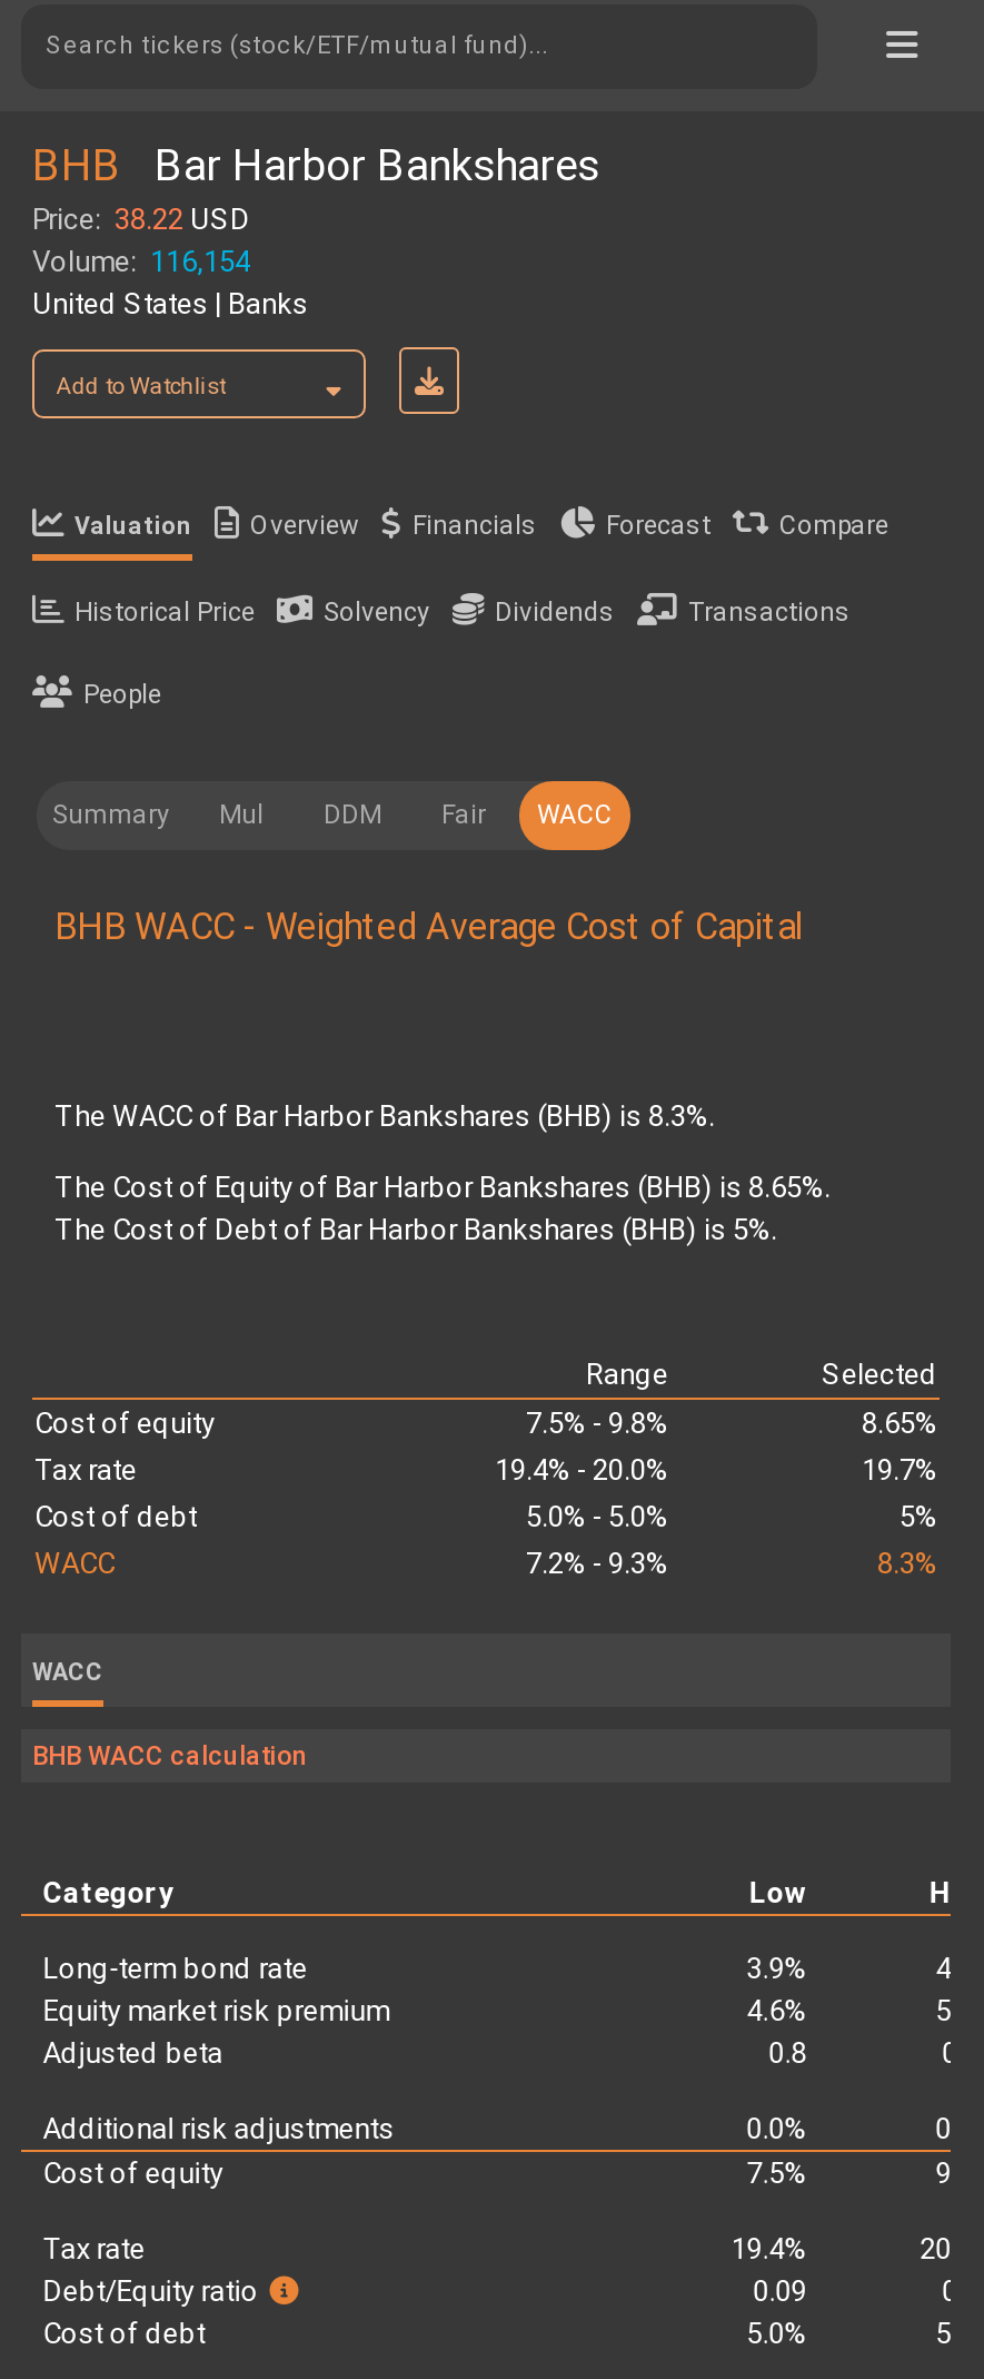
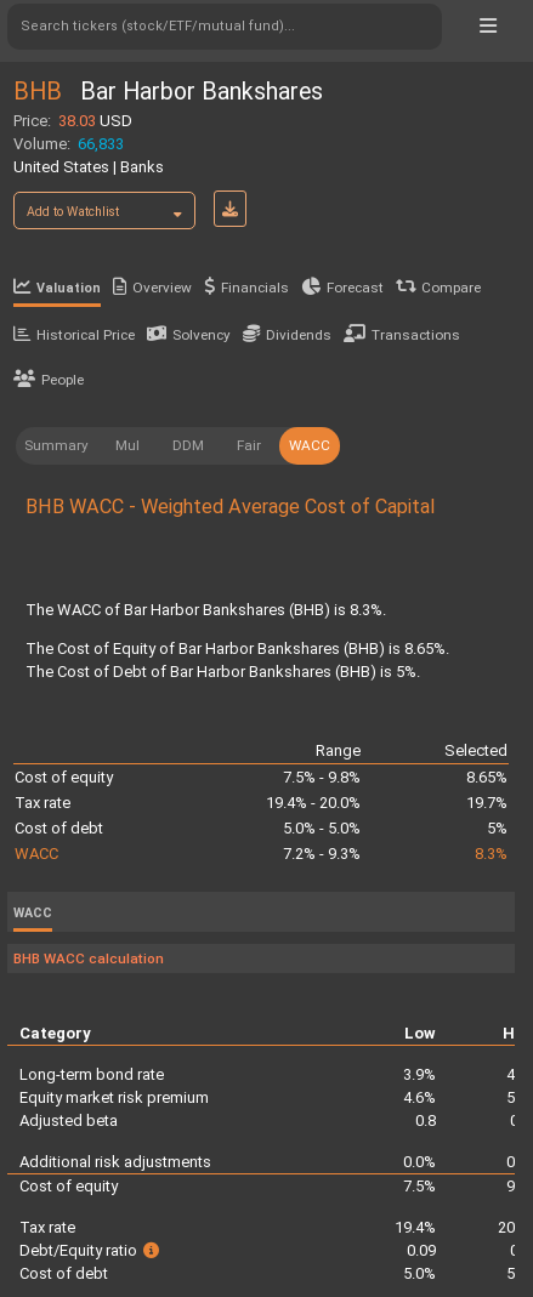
[32,203,250,236] Price: 38.22 USD -> [13,112,132,130] Price: 38.03 USD
[32,245,250,278] Volume: 116,154 -> [13,135,124,153] Volume: 66,833

